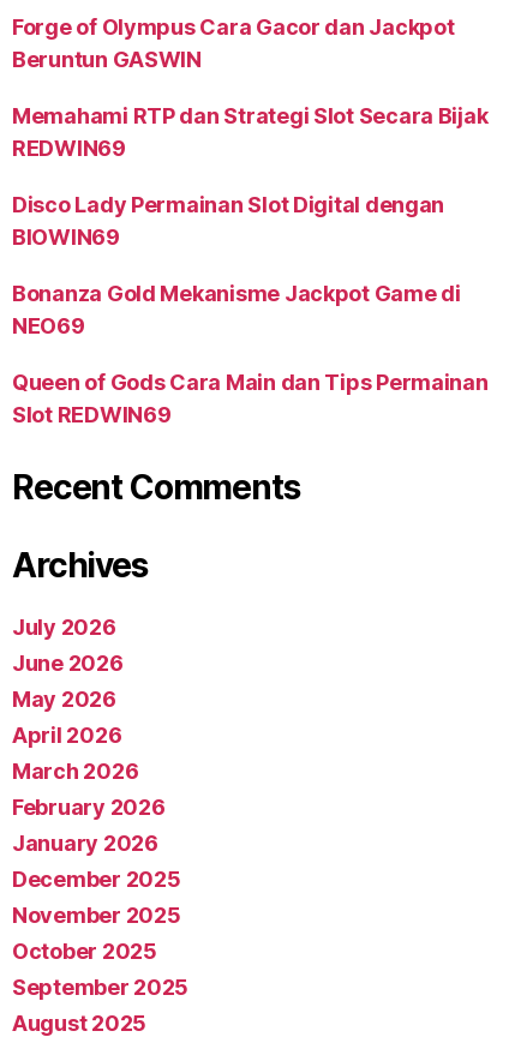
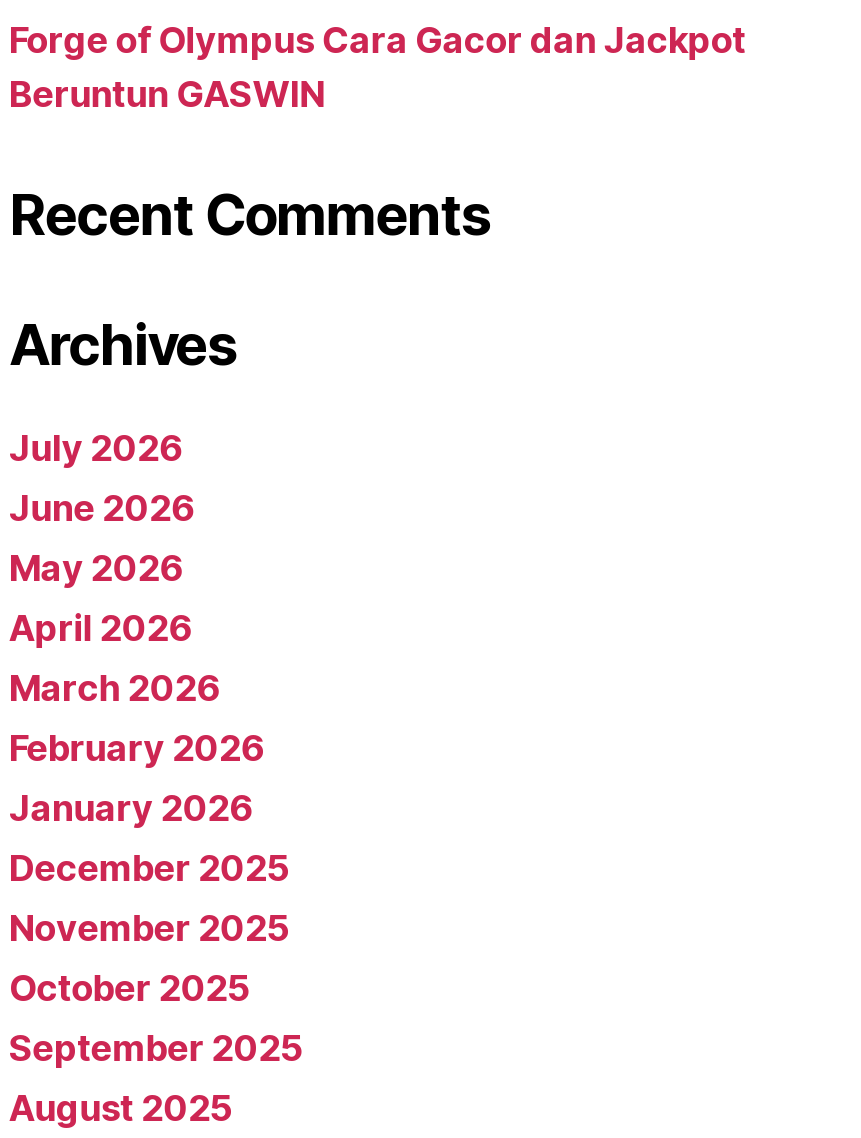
[12,103,488,427] Memahami RTP dan Strategi Slot Secara Bijak | REDWIN69 | Disco Lady Permainan Slot Digital dengan | BIOWIN69 | Bonanza Gold Mekanisme Jackpot Game di | NEO69 | Queen of Gods Cara Main dan Tips Permainan | Slot REDWIN69 -> none

